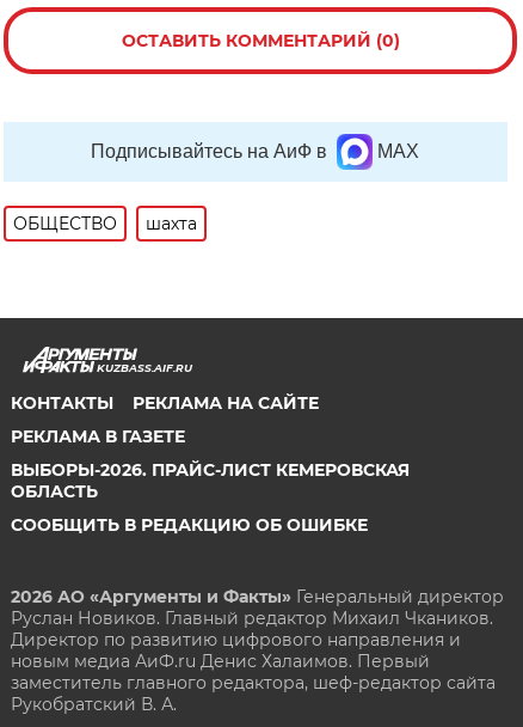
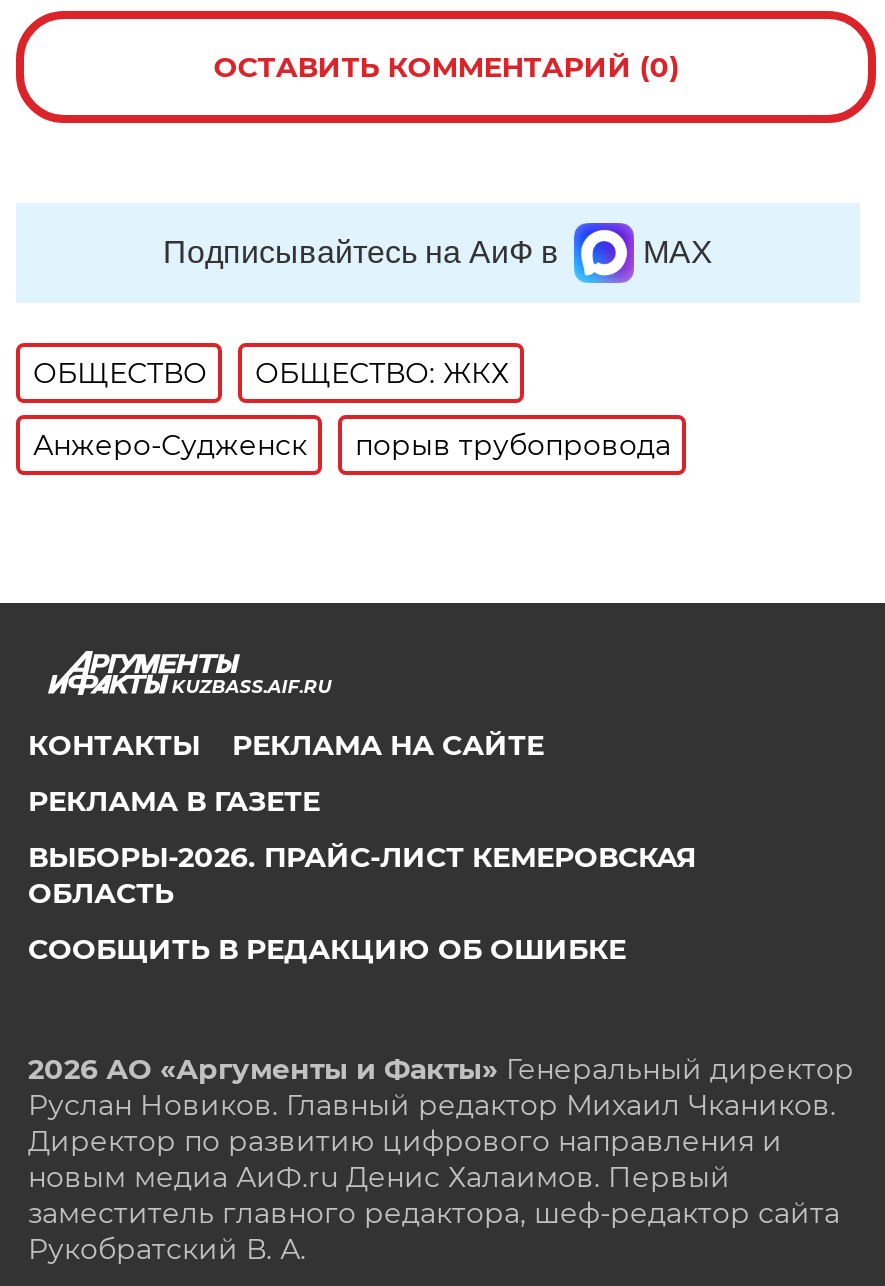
[146,213,197,234] шахта -> [33,355,671,463] ОБЩЕСТВО: ЖКХ | Анжеро-Судженск | порыв трубопровода

